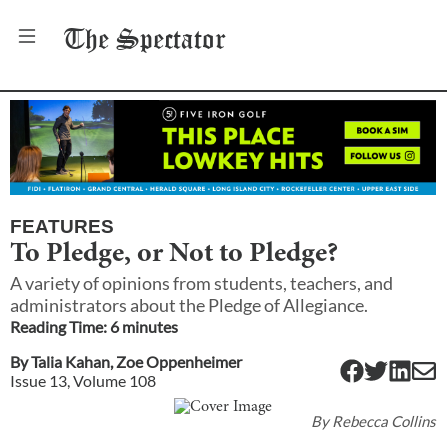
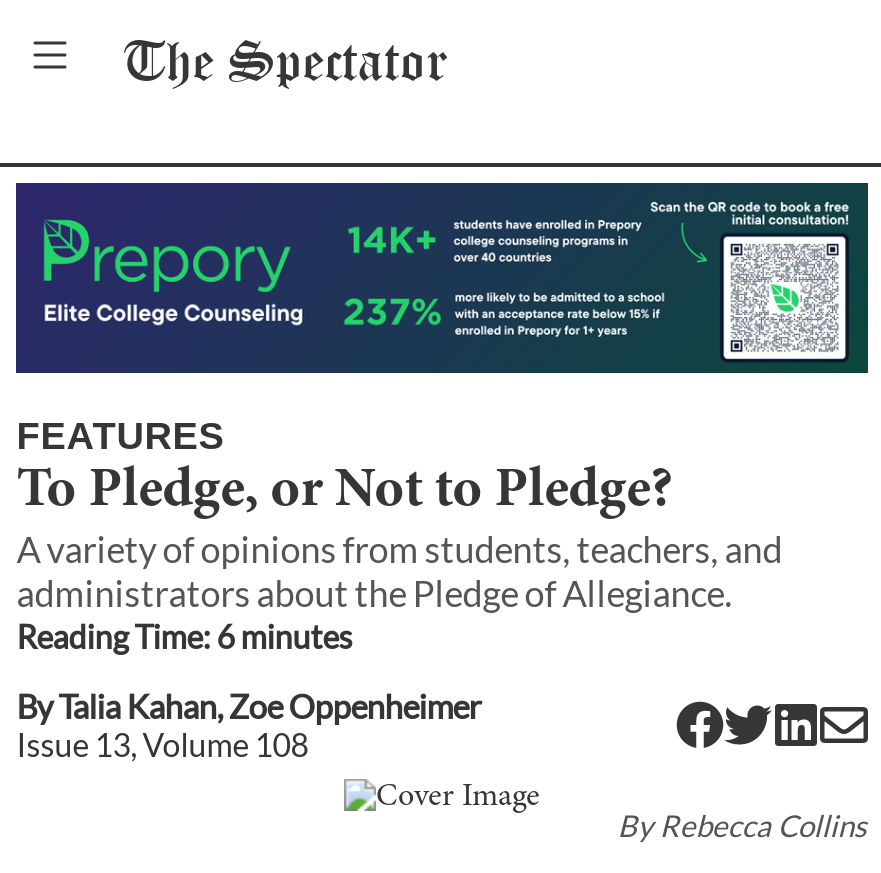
[9,99,437,196] [image] -> [14,181,870,375] [image]

